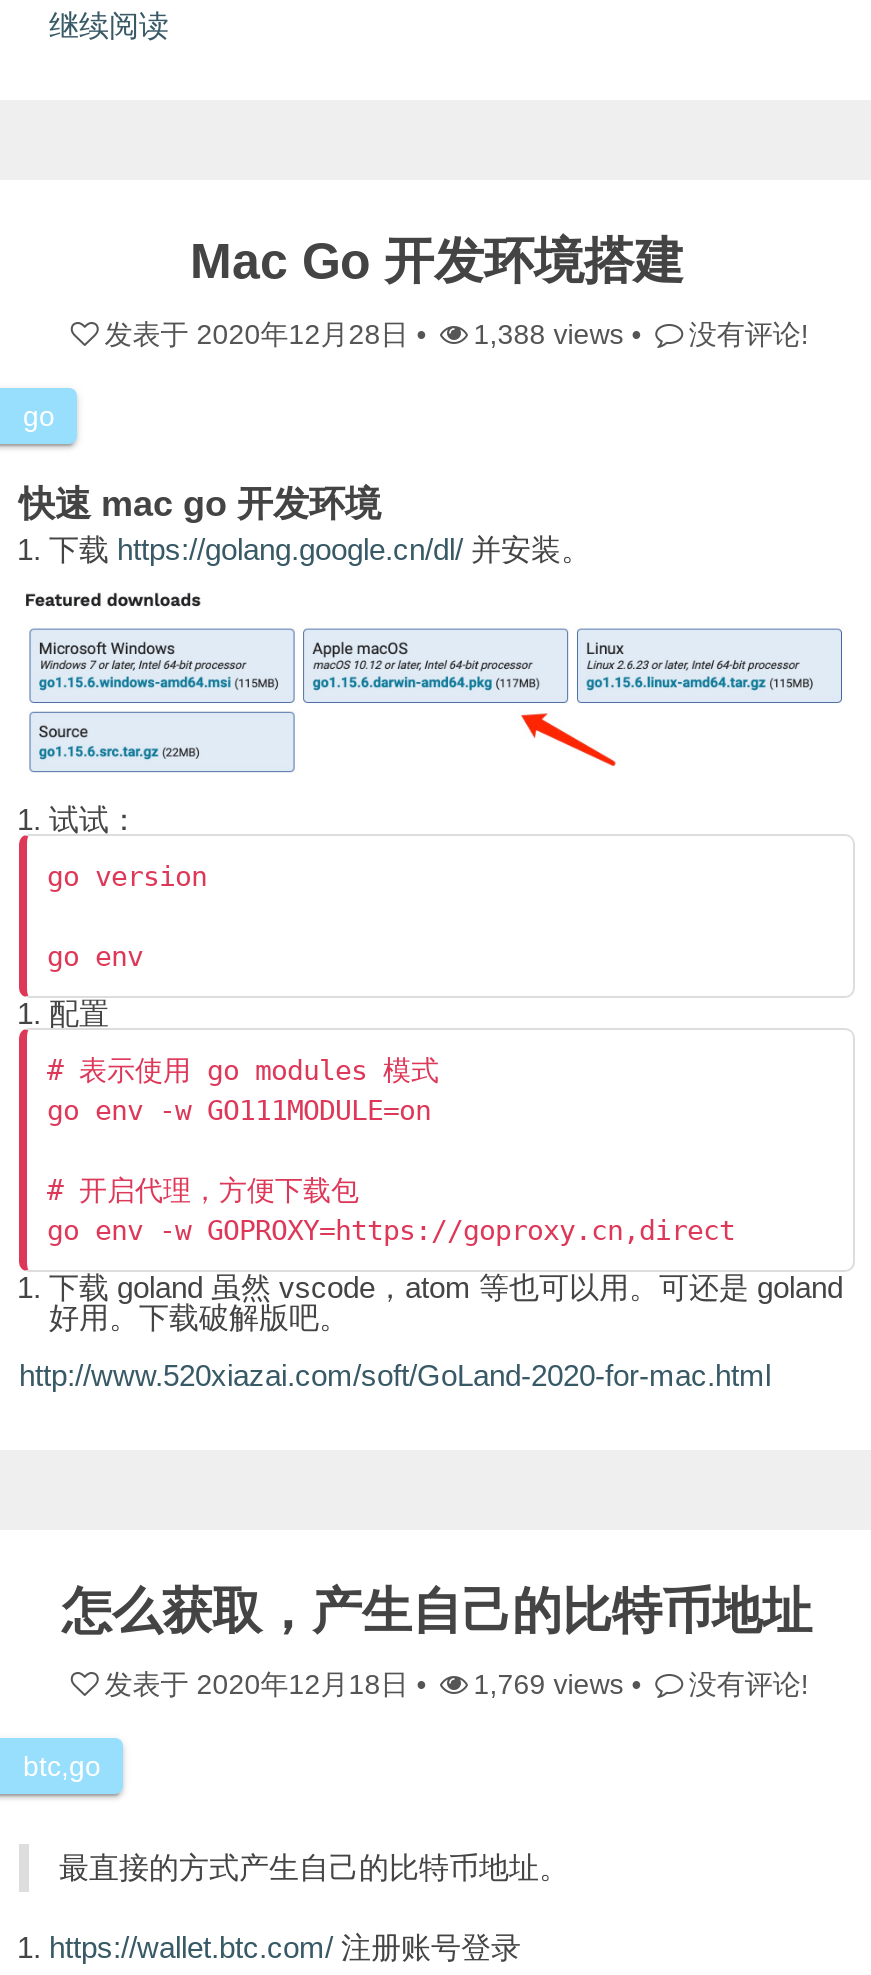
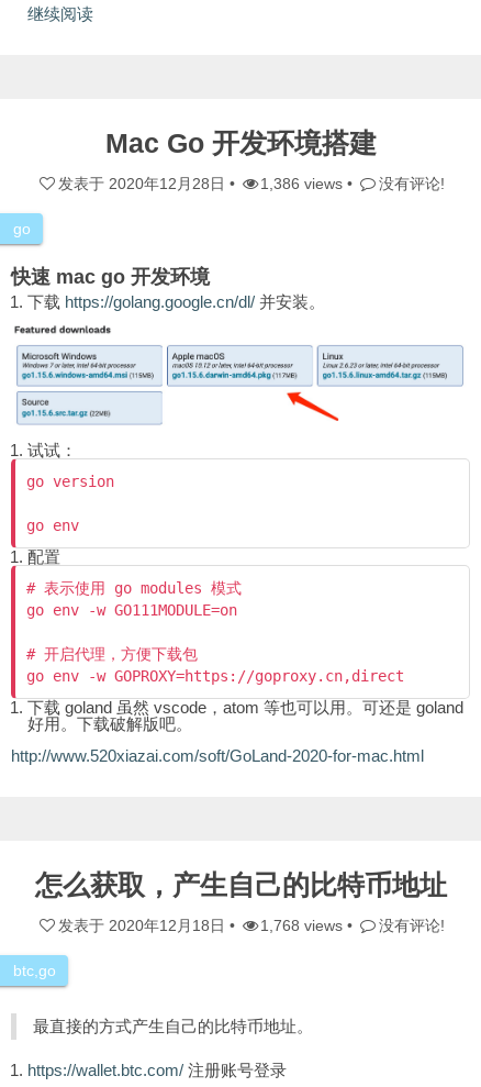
[104,318,809,350] 发表于2020年12月28日• 1,388 views • 没有评论! -> [58,175,445,192] 发表于2020年12月28日• 1,386 views • 没有评论!
[104,1669,809,1701] 发表于2020年12月18日• 1,769 views • 没有评论! -> [58,917,445,935] 发表于2020年12月18日• 1,768 views • 没有评论!

